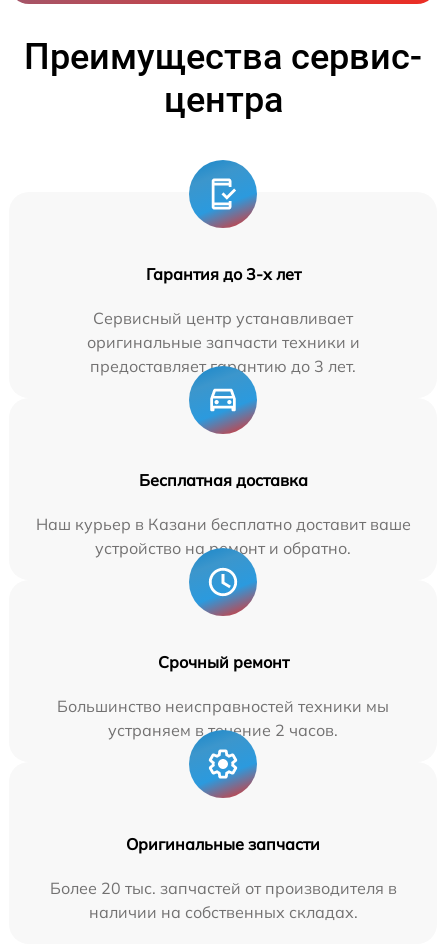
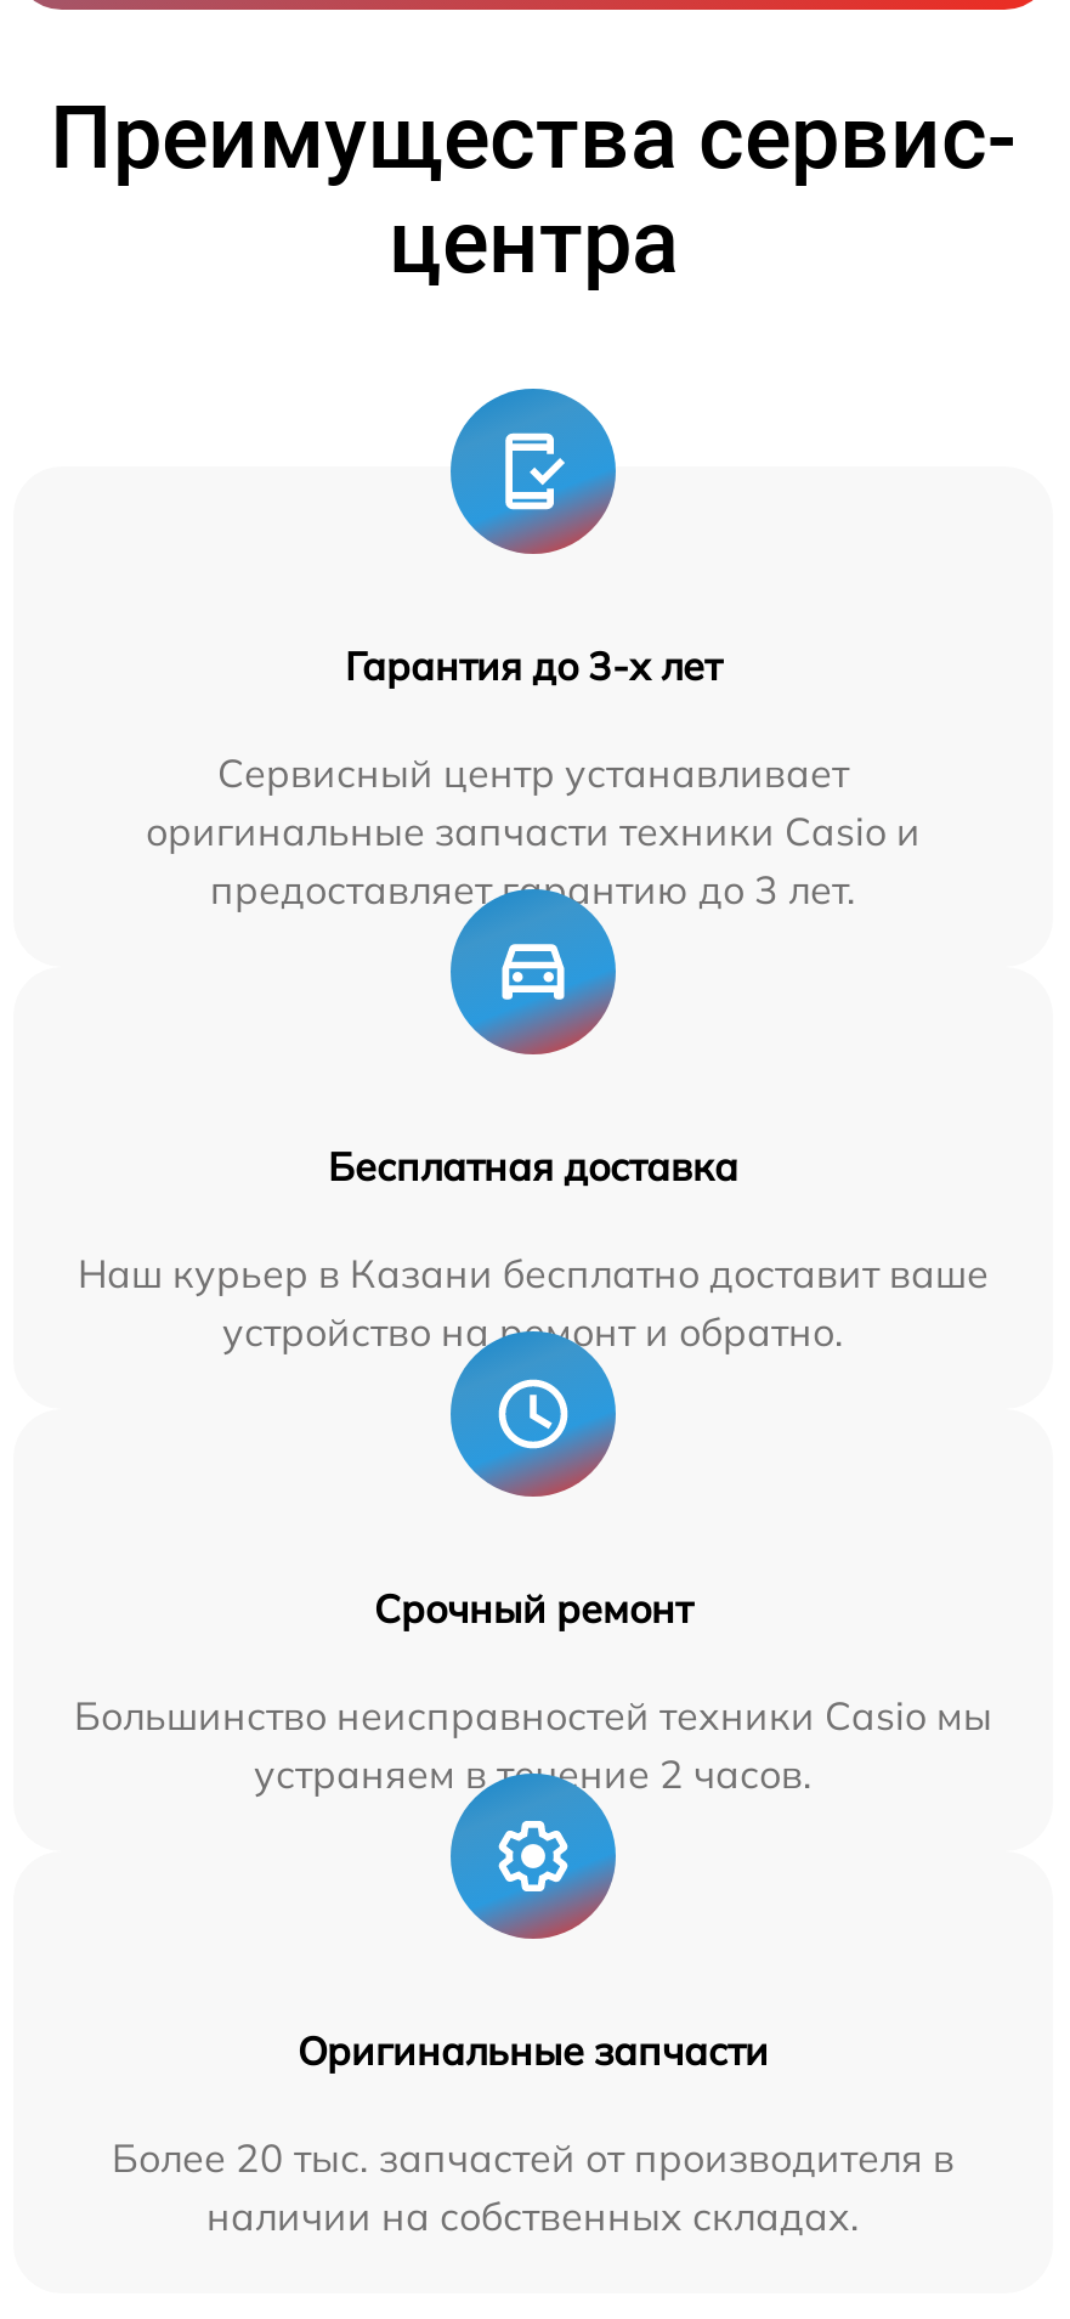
[86,332,359,352] оригинальные запчасти техники и -> [146,807,921,856] оригинальные запчасти техники Casio и
[57,696,389,716] Большинство неисправностей техники мы -> [74,1691,992,1740] Большинство неисправностей техники Casio мы

